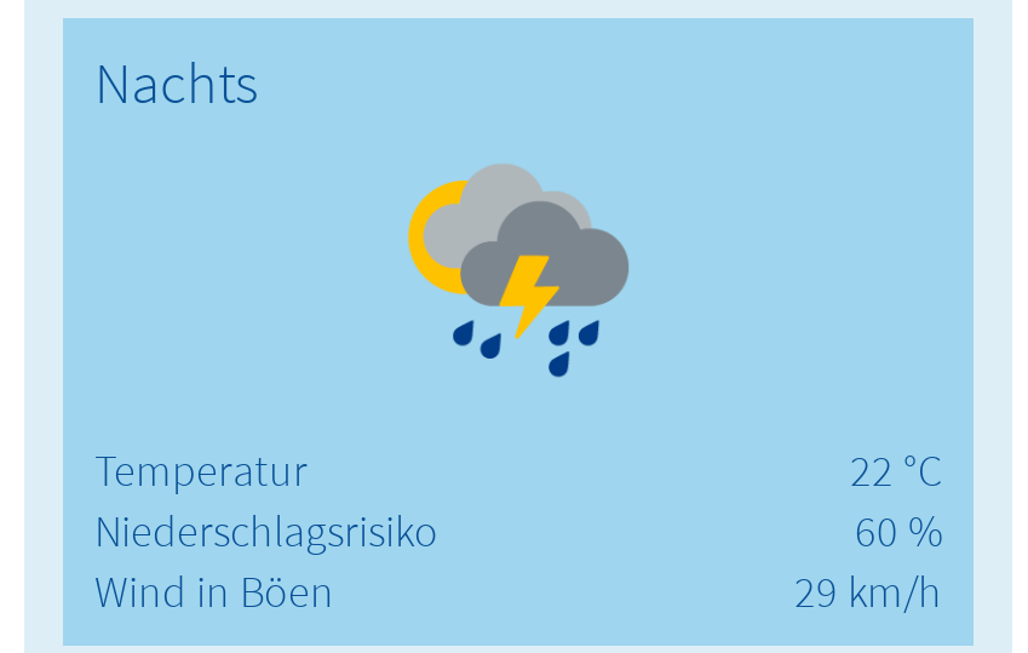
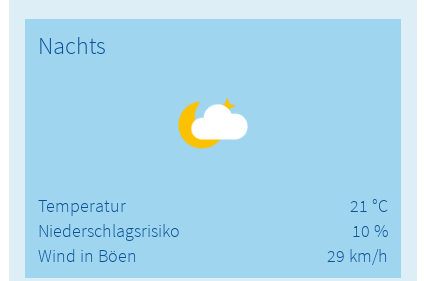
[404,164,632,379] [image] -> [167,80,259,167] [image]
[850,443,942,498] 22 °C -> [350,194,388,217] 21 °C
[855,503,942,559] 60 % -> [352,219,388,242] 10 %

